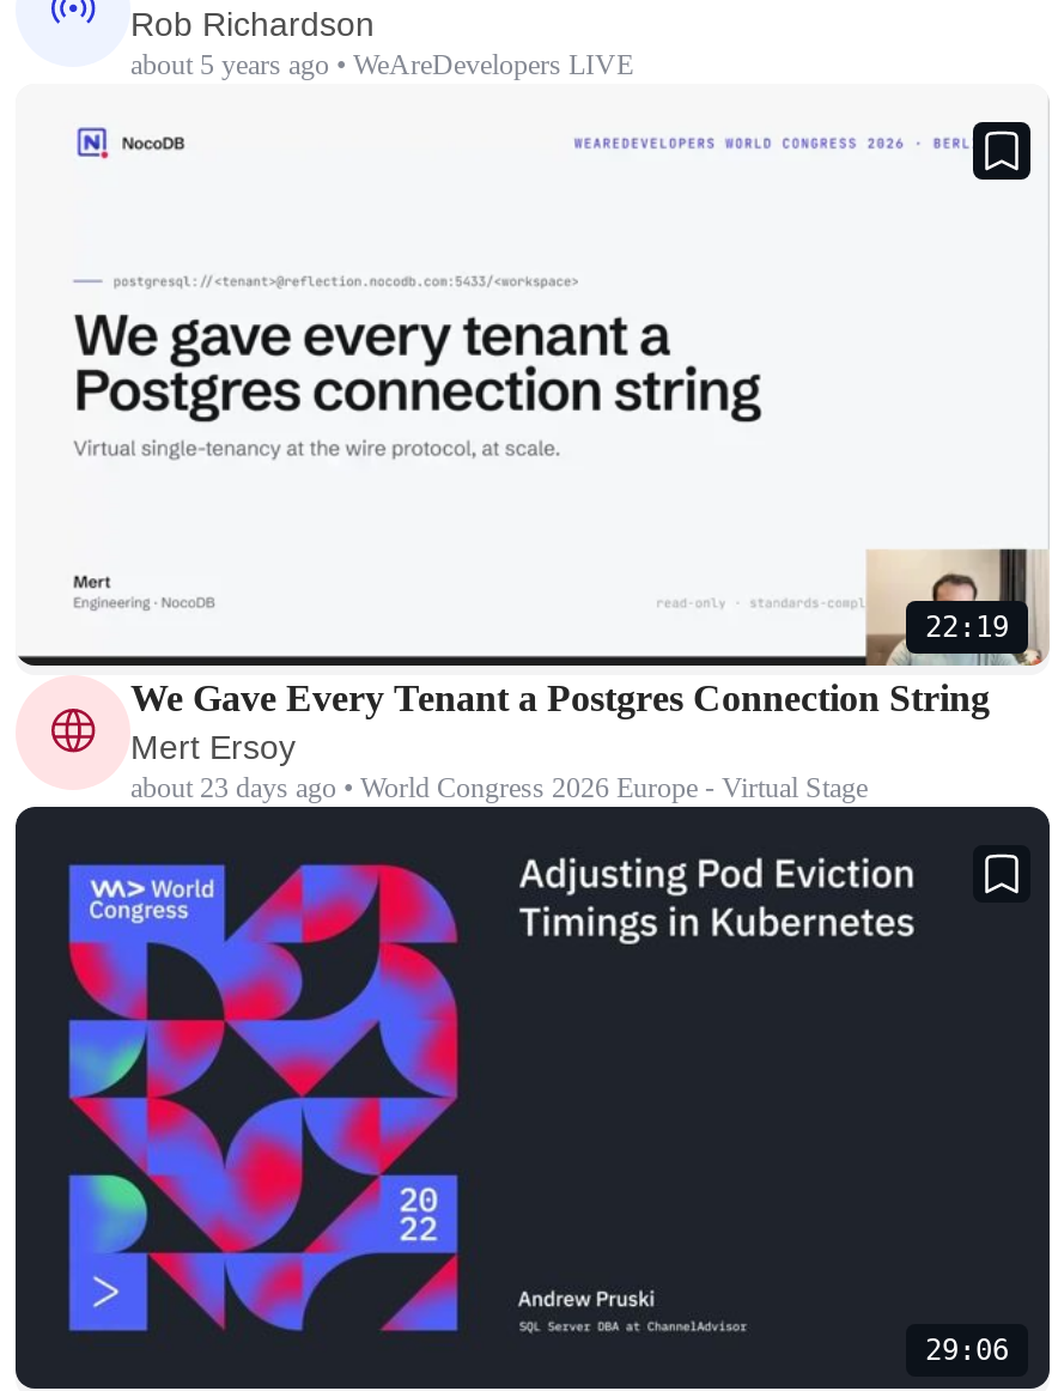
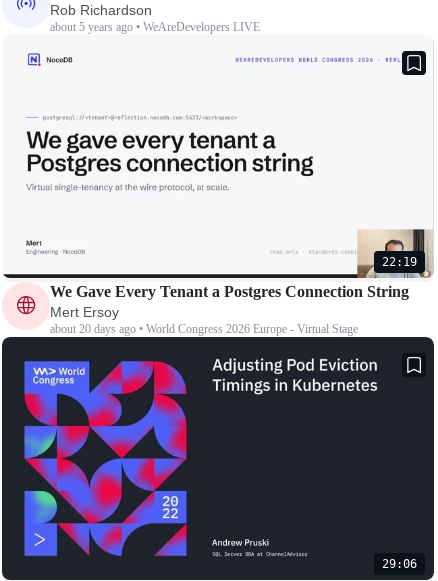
[130,770,868,804] about 23 days ago • World Congress 2026 Europe - Virtual Stage -> [50,322,358,336] about 20 days ago • World Congress 2026 Europe - Virtual Stage

